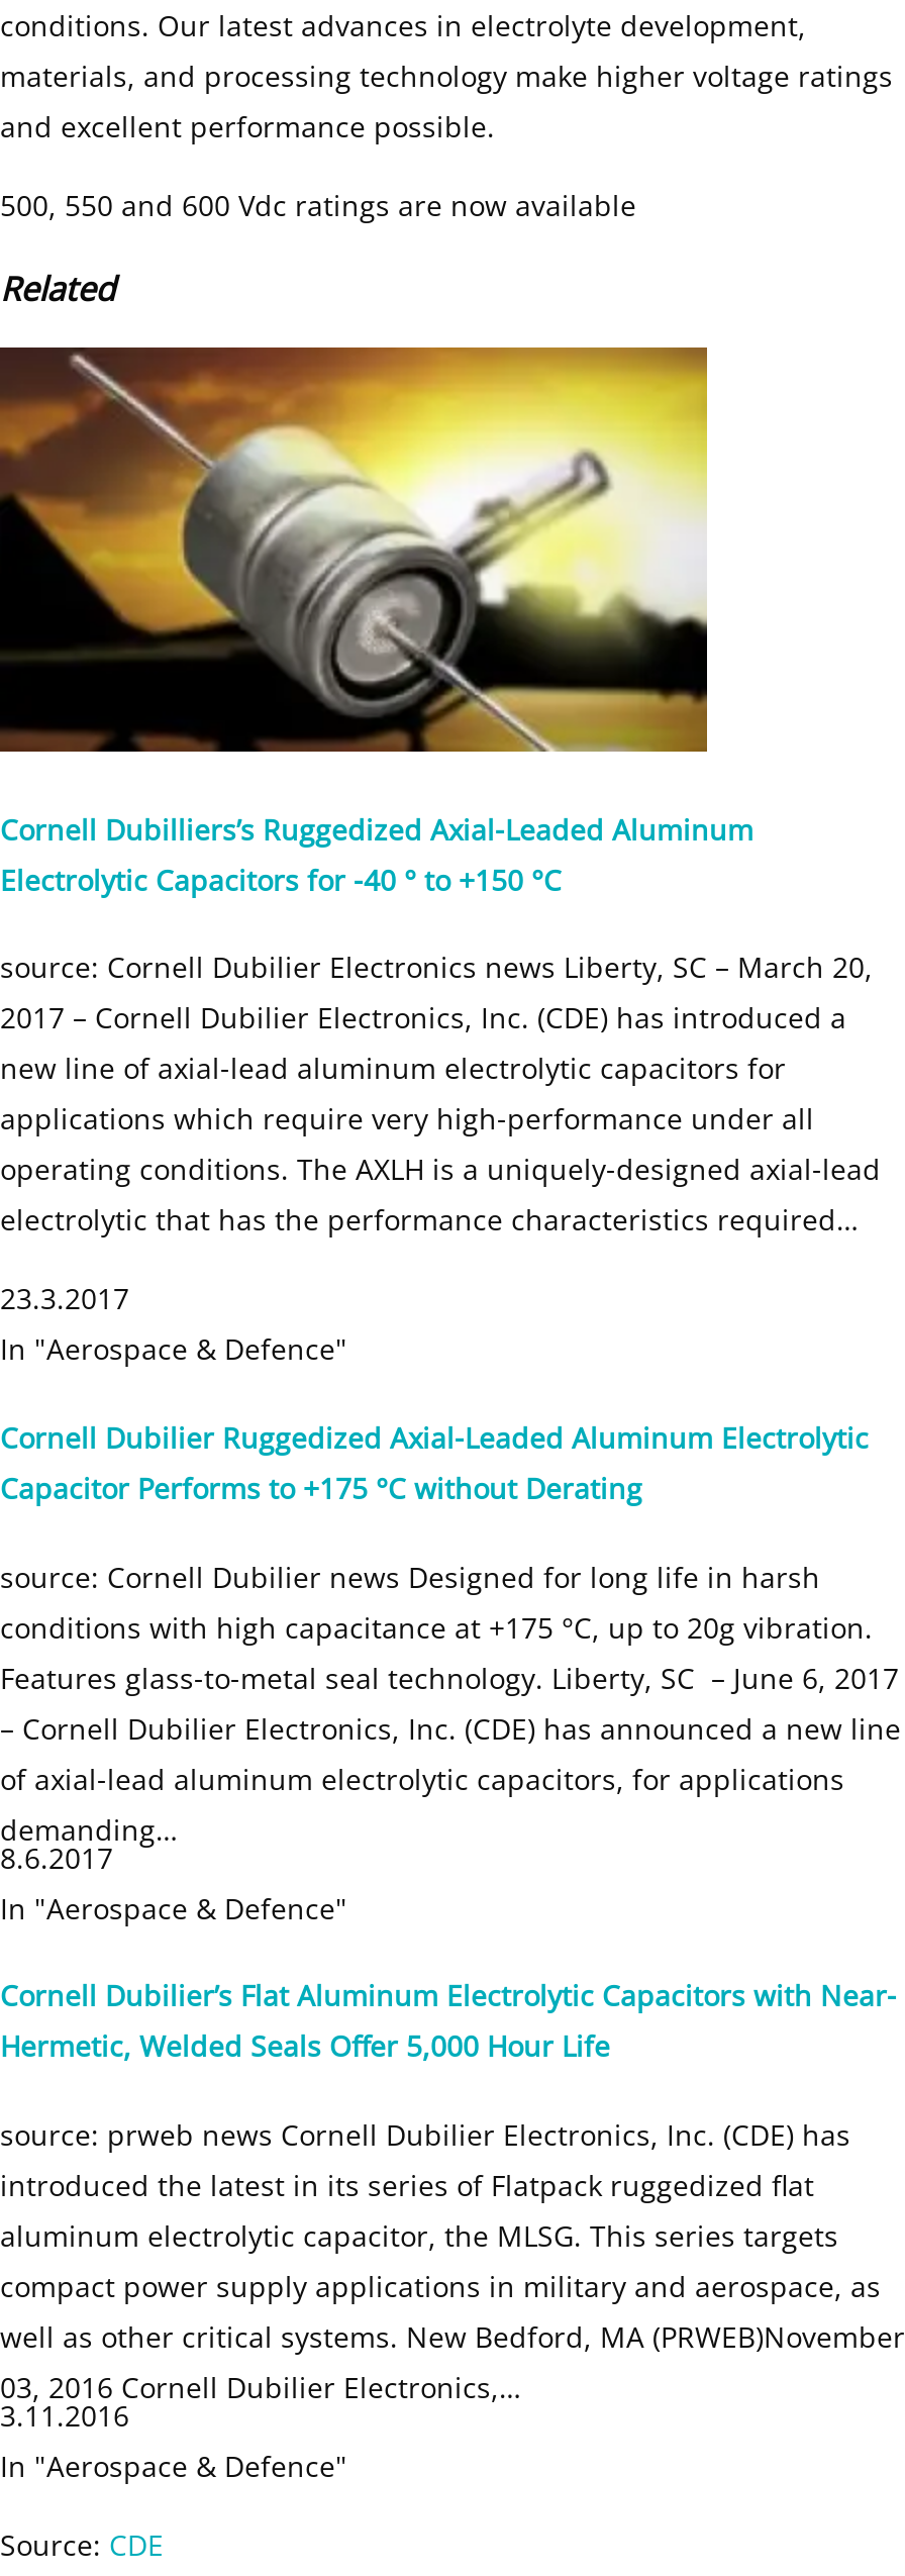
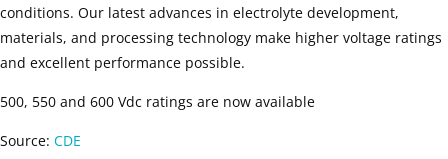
[0,266,115,311] Related -> none
[0,345,905,2485] [image] | Cornell Dubilliers’s Ruggedized Axial-Leaded Aluminum | Electrolytic Capacitors for -40 ° to +150 °C | source: Cornell Dubilier Electronics news Liberty, SC – March 20, | 2017 – Cornell Dubilier Electronics, Inc. (CDE) has introduced a | new line of axial-lead aluminum electrolytic capacitors for | applications which require very high-performance under all | operating conditions. The AXLH is a uniquely-designed axial-lead | electrolytic that has the performance characteristics required… | 23.3.2017 | In "Aerospace & Defence" | Cornell Dubilier Ruggedized Axial-Leaded Aluminum Electrolytic | Capacitor Performs to +175 °C without Derating | source: Cornell Dubilier news Designed for long life in harsh | conditions with high capacitance at +175 °C, up to 20g vibration. | Features glass-to-metal seal technology. Liberty, SC – June 6, 2017 | – Cornell Dubilier Electronics, Inc. (CDE) has announced a new line | of axial-lead aluminum electrolytic capacitors, for applications | demanding… | 8.6.2017 | In "Aerospace & Defence" | Cornell Dubilier’s Flat Aluminum Electrolytic Capacitors with Near- | Hermetic, Welded Seals Offer 5,000 Hour Life | source: prweb news Cornell Dubilier Electronics, Inc. (CDE) has | introduced the latest in its series of Flatpack ruggedized flat | aluminum electrolytic capacitor, the MLSG. This series targets | compact power supply applications in military and aerospace, as | well as other critical systems. New Bedford, MA (PRWEB)November | 03, 2016 Cornell Dubilier Electronics,… | 3.11.2016 | In "Aerospace & Defence" -> none

